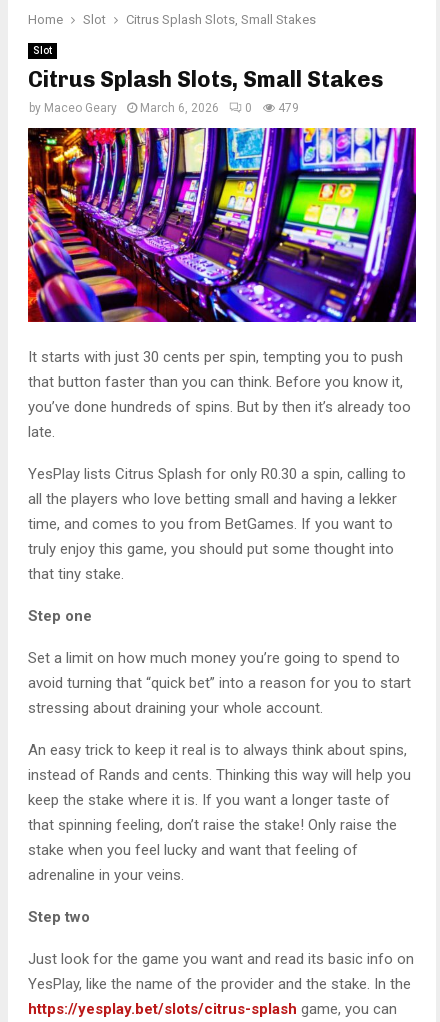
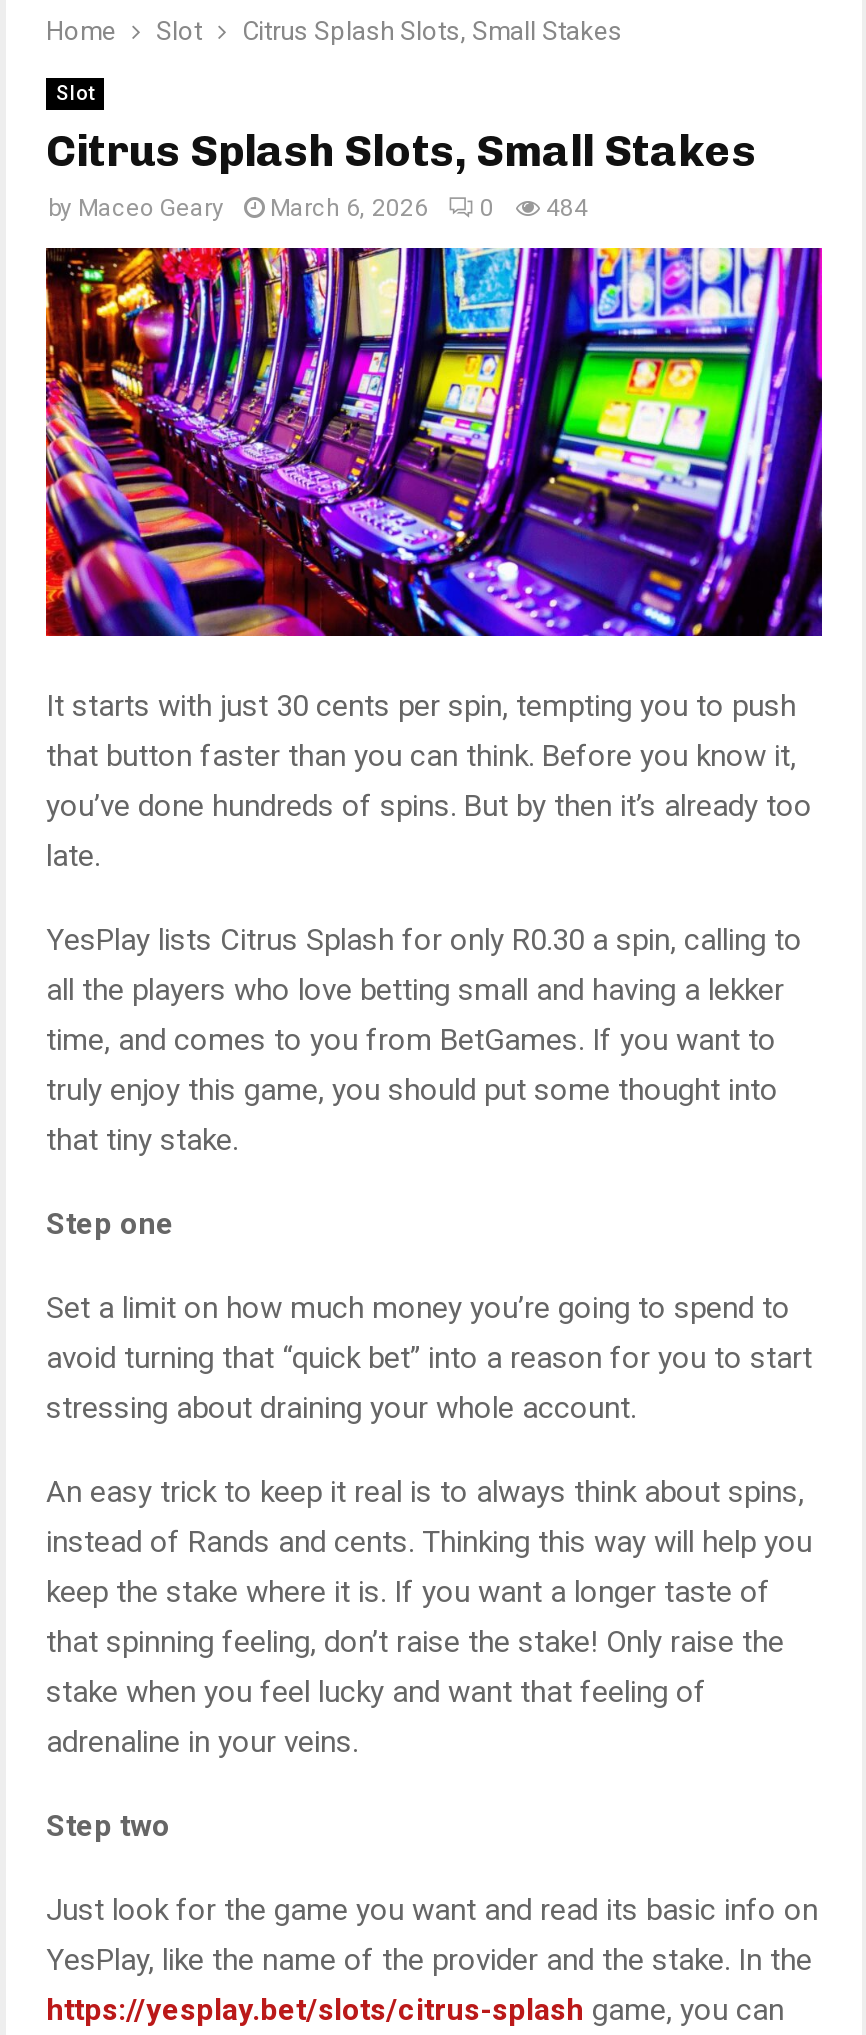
[29,101,299,115] by Maceo Geary March 6, 2026 0 479 -> [48,194,588,222] by Maceo Geary March 6, 2026 0 484

